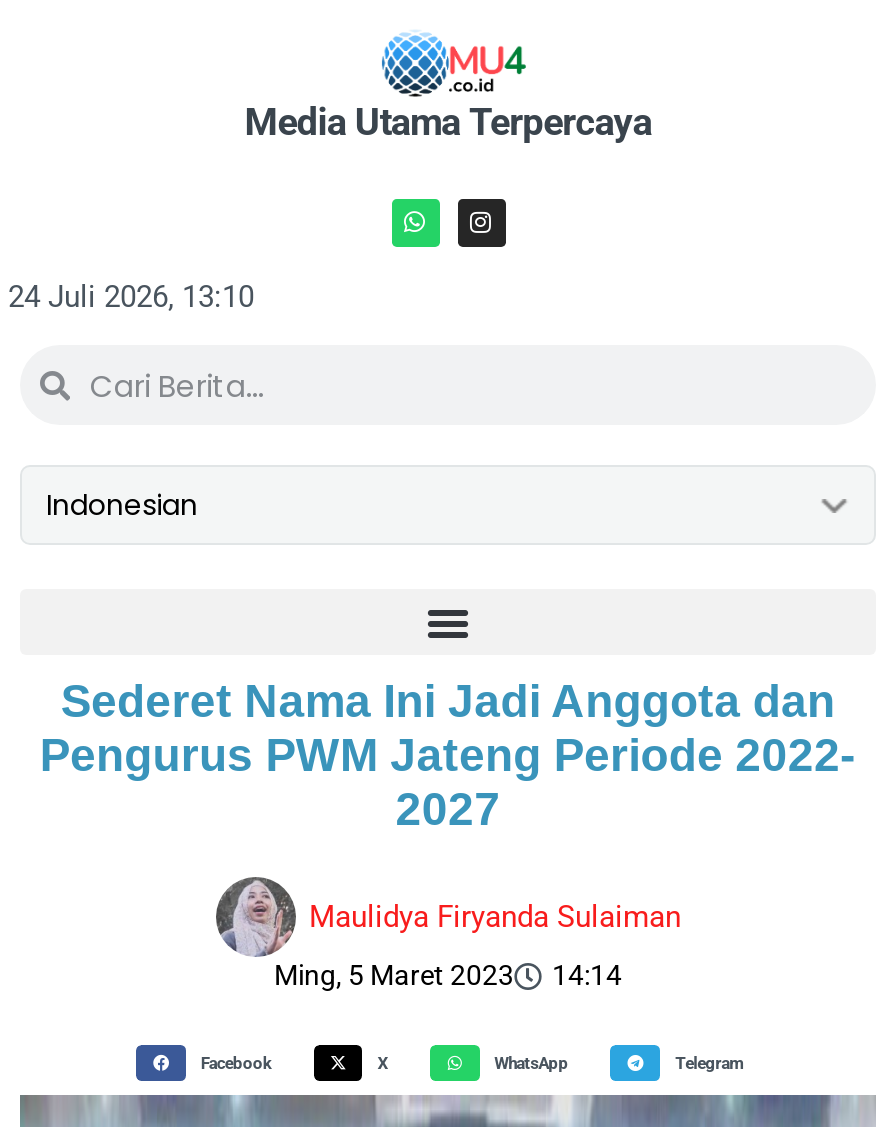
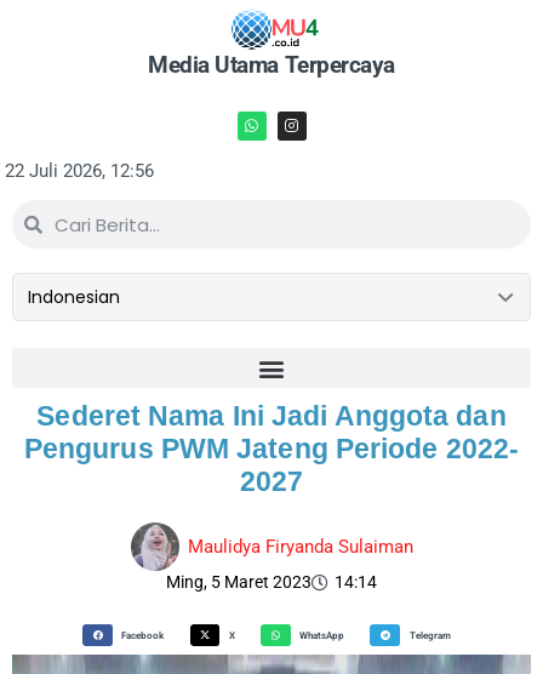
[8,279,254,315] 24 Juli 2026, 13:10 -> [5,160,154,182] 22 Juli 2026, 12:56

